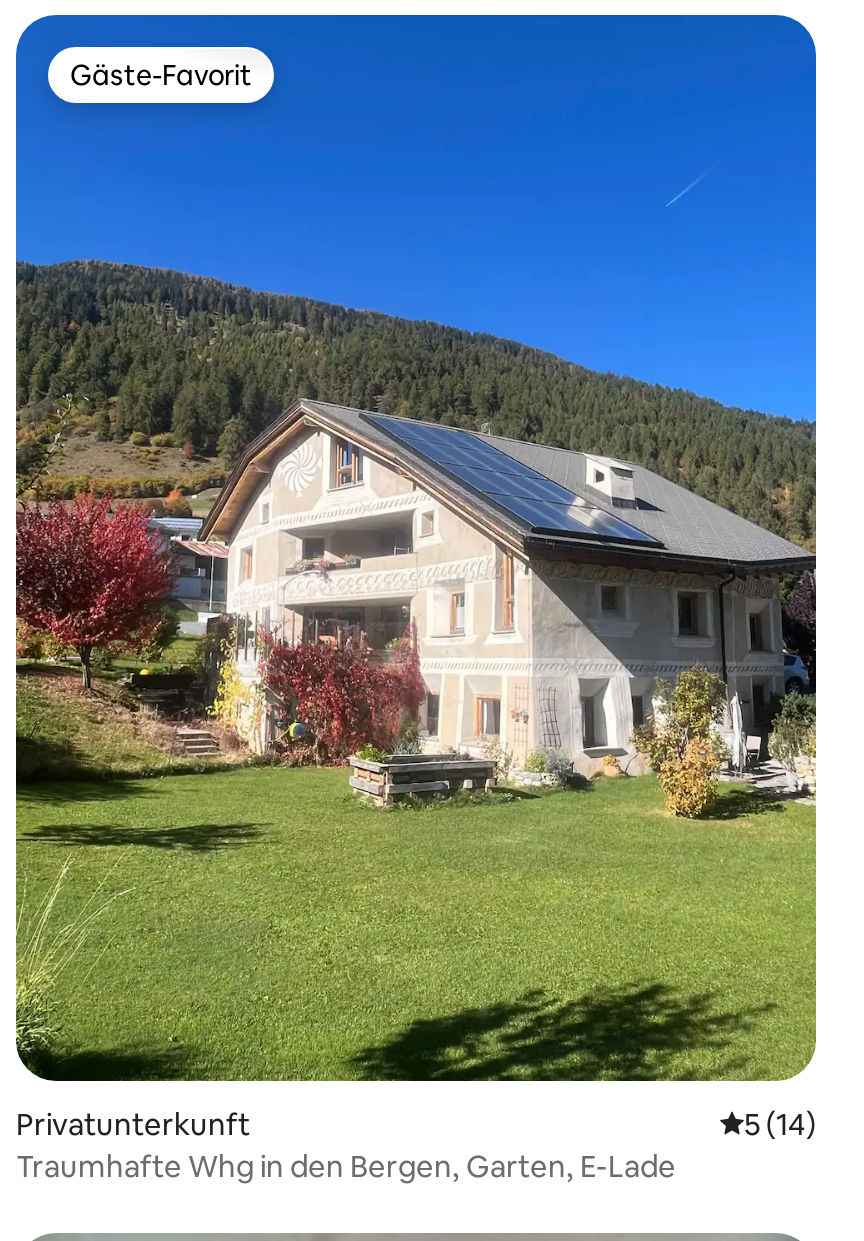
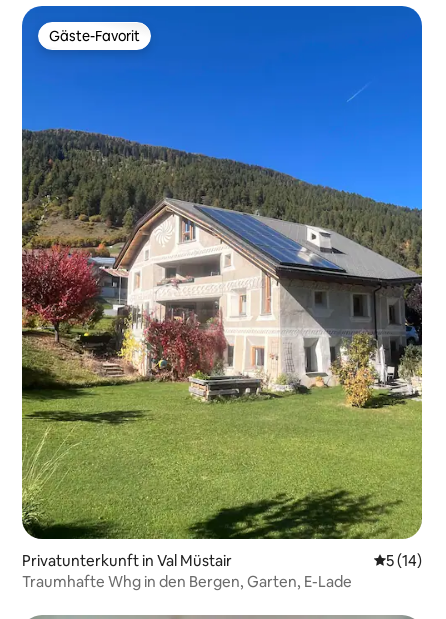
[16,1105,250,1143] Privatunterkunft -> [22,551,232,570] Privatunterkunft in Val Müstair

